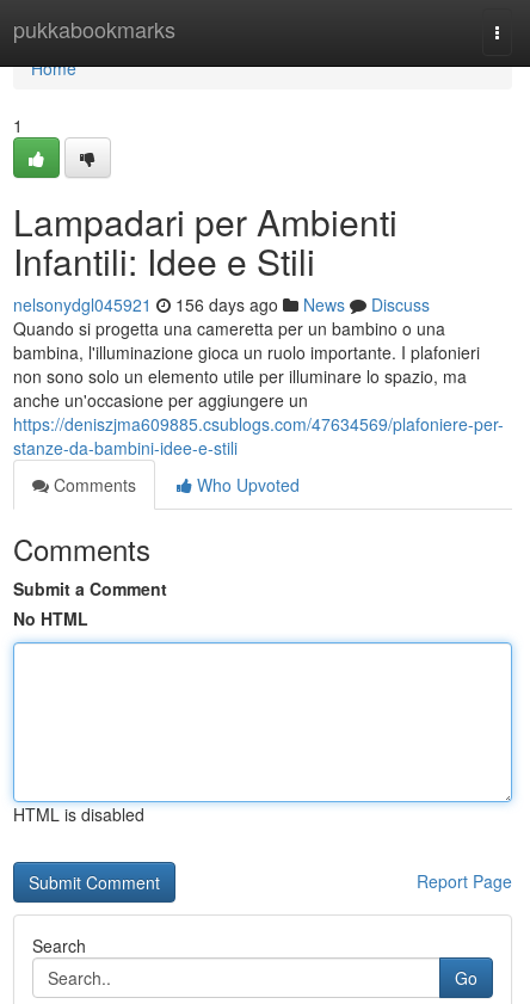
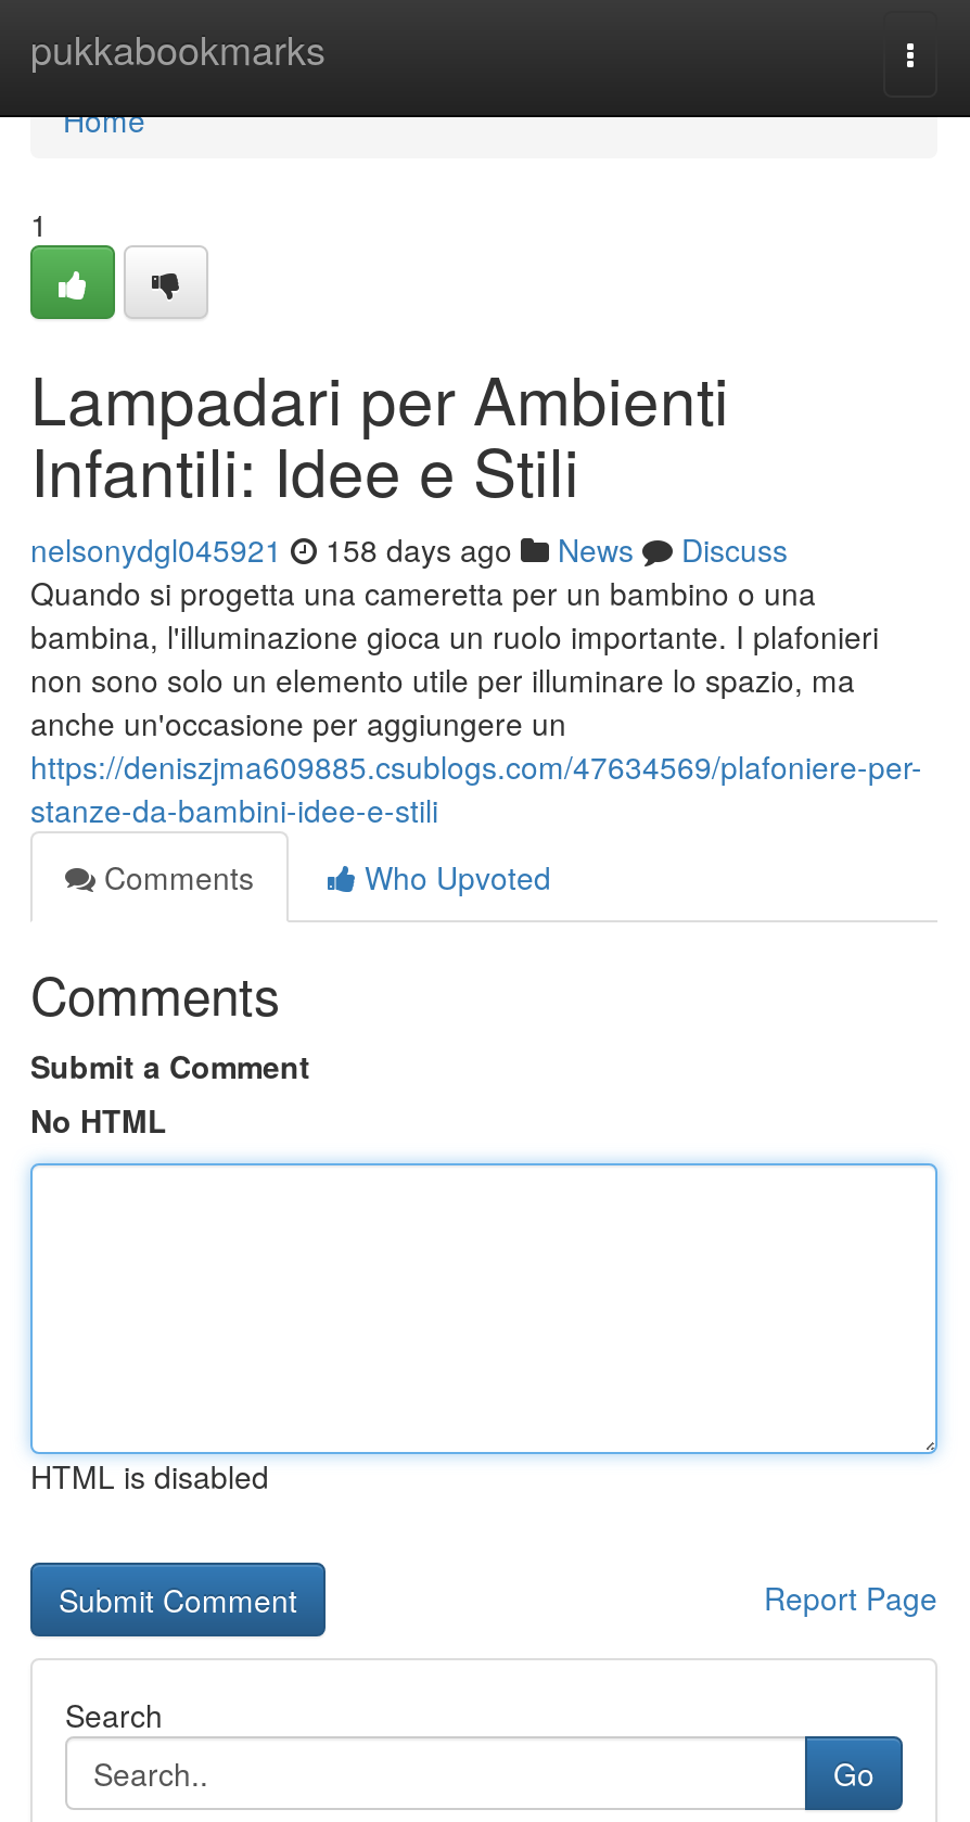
[13,292,430,316] nelsonydgl045921 156 days ago News Discuss -> [30,527,788,571] nelsonydgl045921 158 days ago News Discuss

